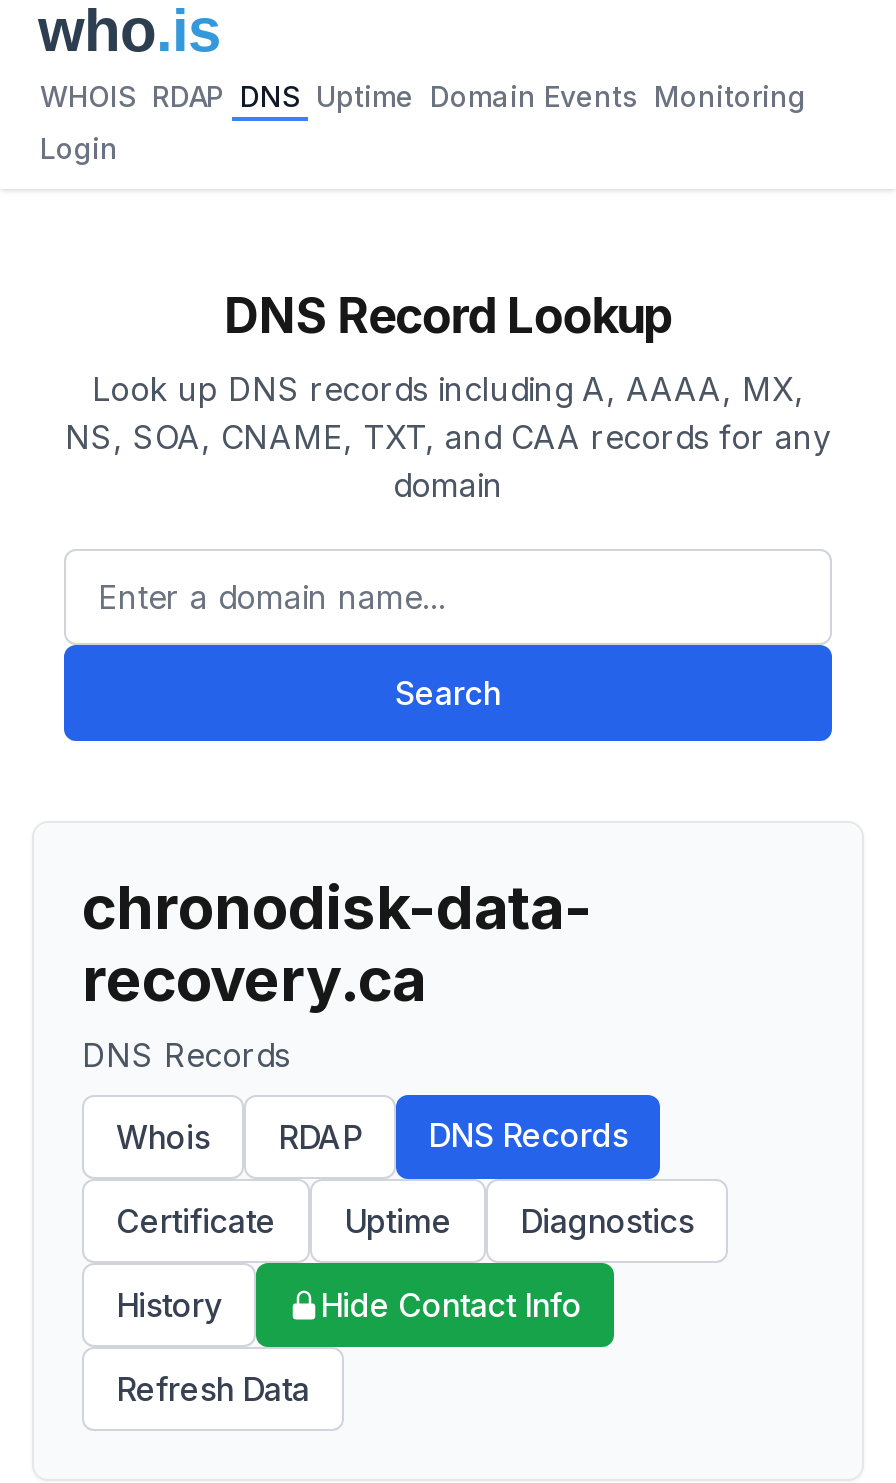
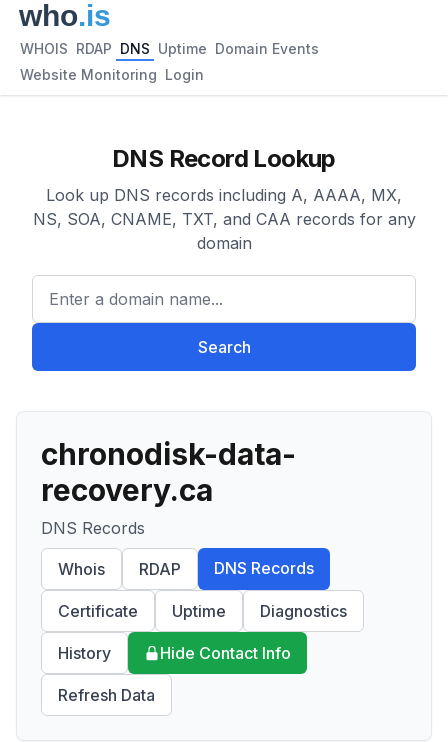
[40,79,806,113] WHOIS RDAP DNS Uptime Domain Events Monitoring -> [20,40,319,57] WHOIS RDAP DNS Uptime Domain Events
[40,131,118,165] Login -> [20,66,204,83] Website Monitoring Login

